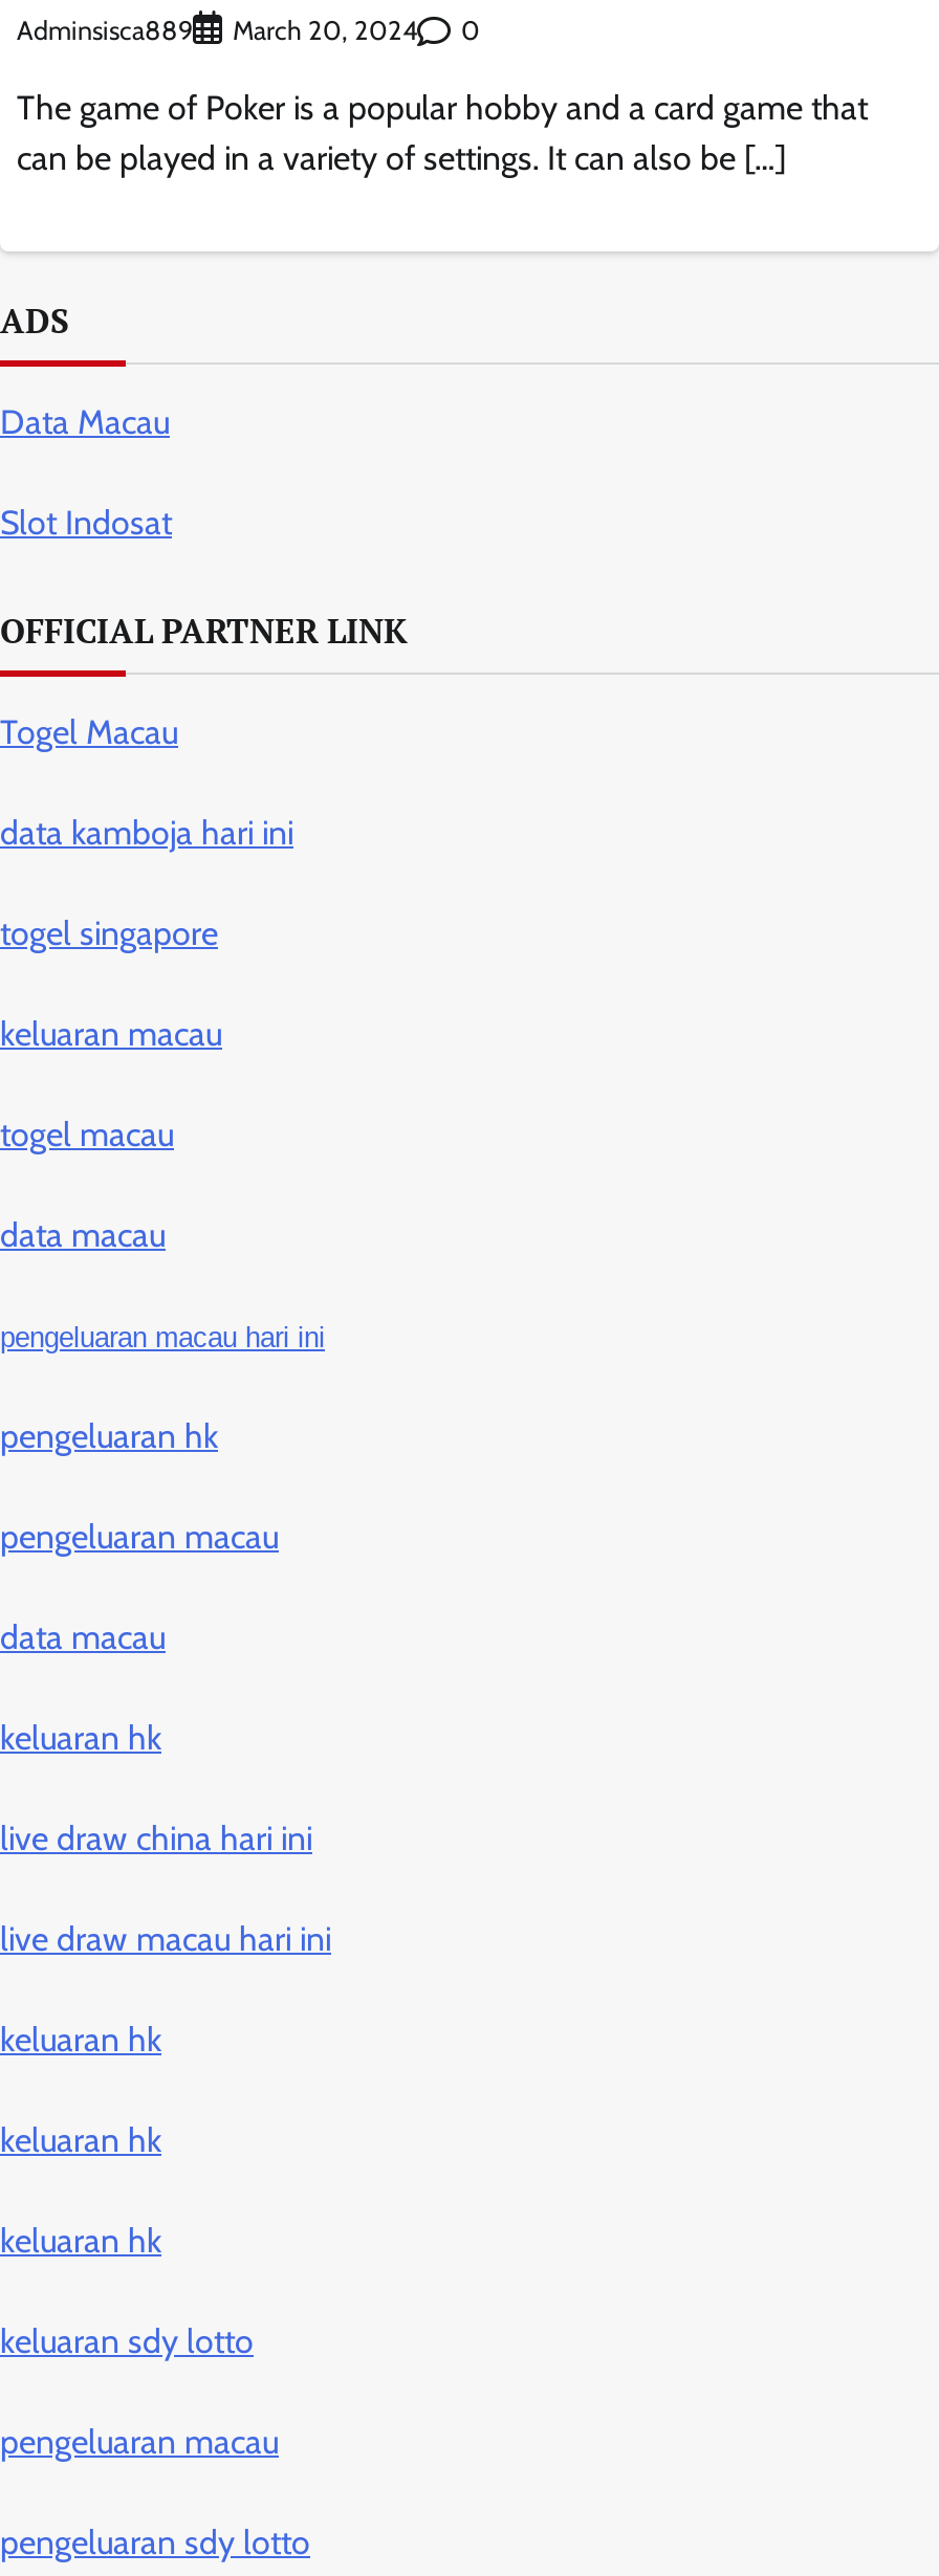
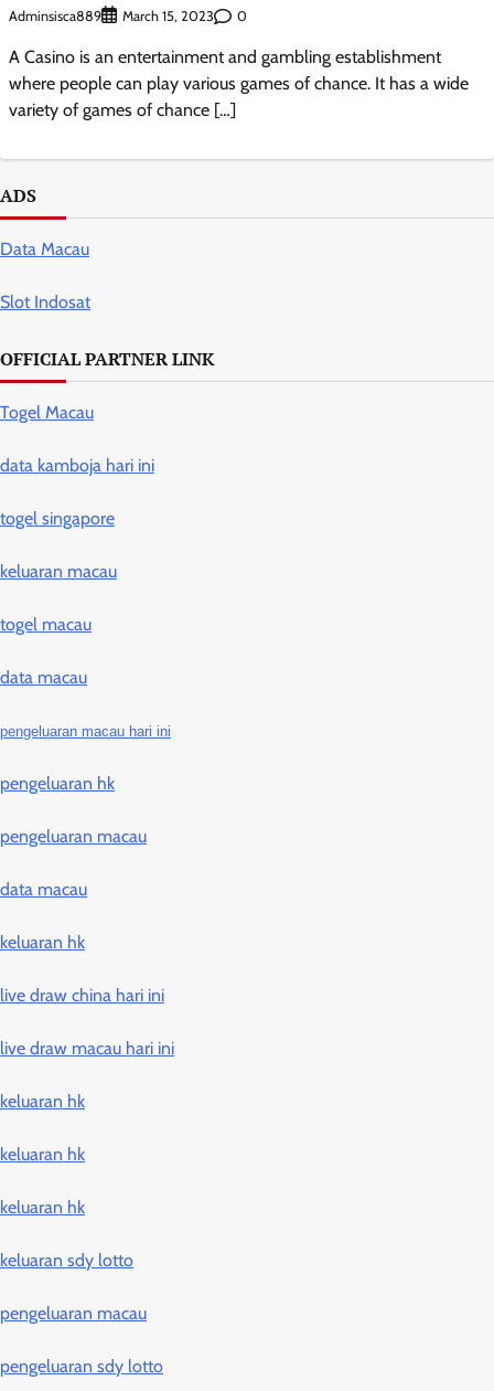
[233,15,417,47] March 20, 2024 -> [122,8,214,25] March 15, 2023
[17,88,868,179] The game of Poker is a popular hobby and a card game that | can be played in a variety of settings. It can also be […] -> [9,47,469,121] A Casino is an entertainment and gambling establishment | where people can play various games of chance. It has a wide | variety of games of chance […]

